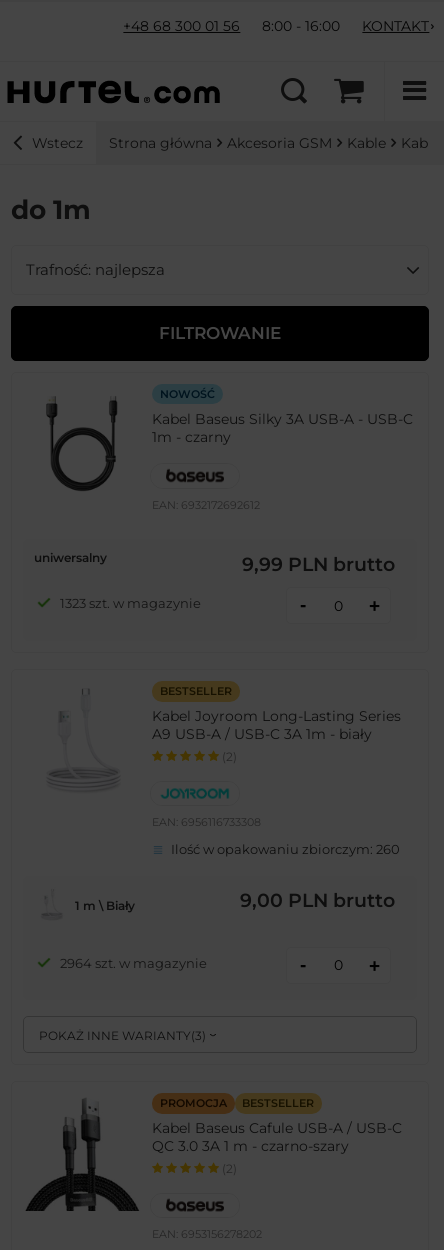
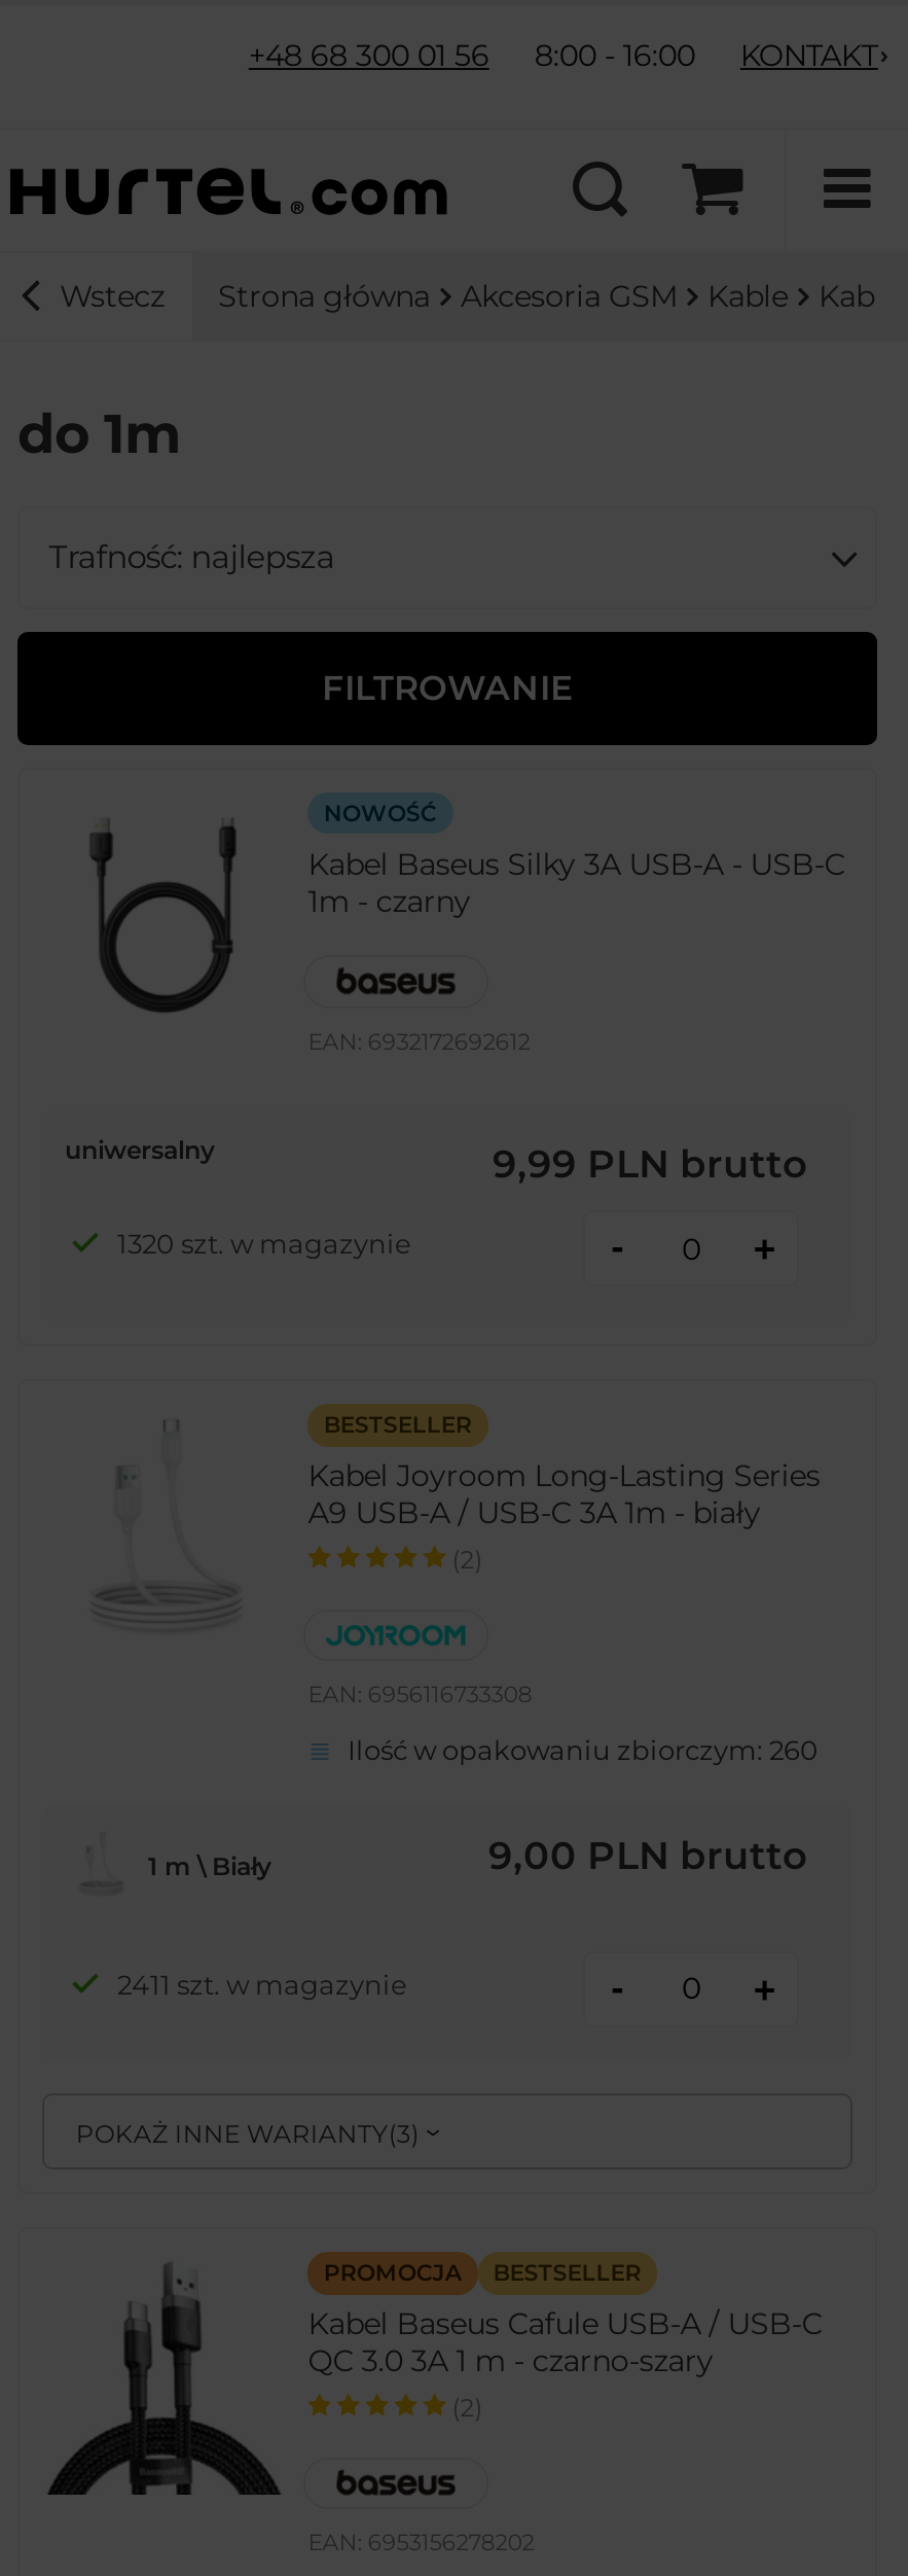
[59,595,200,611] 1323 szt. w magazynie -> [117,1226,411,1259] 1320 szt. w magazynie
[59,955,206,971] 2964 szt. w magazynie -> [117,1967,407,2000] 2411 szt. w magazynie

